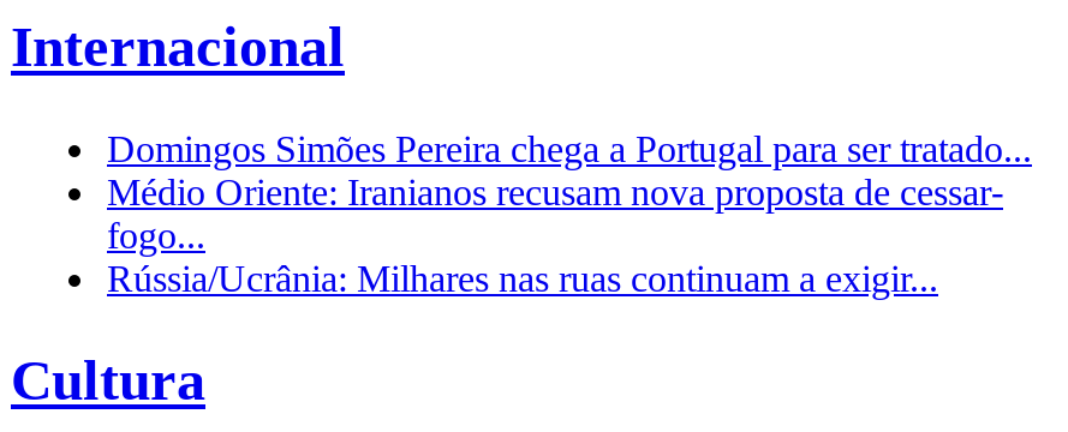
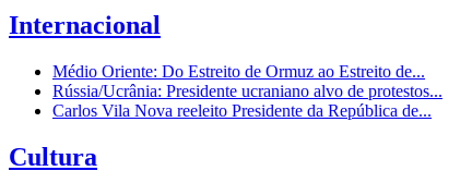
[107,129,1032,299] Domingos Simões Pereira chega a Portugal para ser tratado... | Médio Oriente: Iranianos recusam nova proposta de cessar- | fogo... | Rússia/Ucrânia: Milhares nas ruas continuam a exigir... -> [52,62,442,120] Médio Oriente: Do Estreito de Ormuz ao Estreito de... | Rússia/Ucrânia: Presidente ucraniano alvo de protestos... | Carlos Vila Nova reeleito Presidente da República de...

